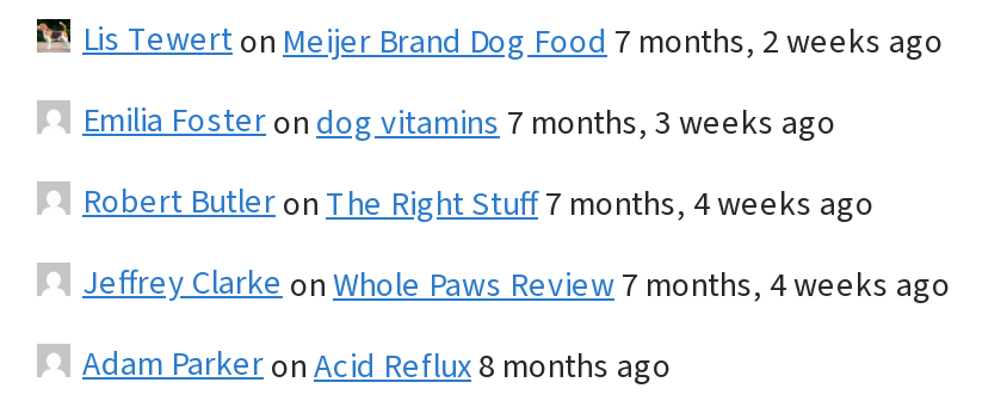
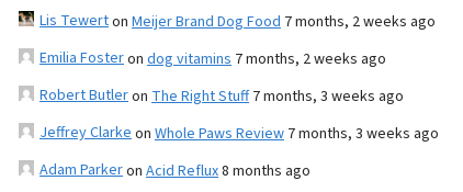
[82,97,836,147] Emilia Fosteron dog vitamins 7 months, 3 weeks ago -> [39,47,386,70] Emilia Fosteron dog vitamins 7 months, 2 weeks ago
[82,178,875,228] Robert Butleron The Right Stuff 7 months, 4 weeks ago -> [39,84,404,107] Robert Butleron The Right Stuff 7 months, 3 weeks ago
[82,259,951,310] Jeffrey Clarkeon Whole Paws Review 7 months, 4 weeks ago -> [39,121,439,144] Jeffrey Clarkeon Whole Paws Review 7 months, 3 weeks ago

